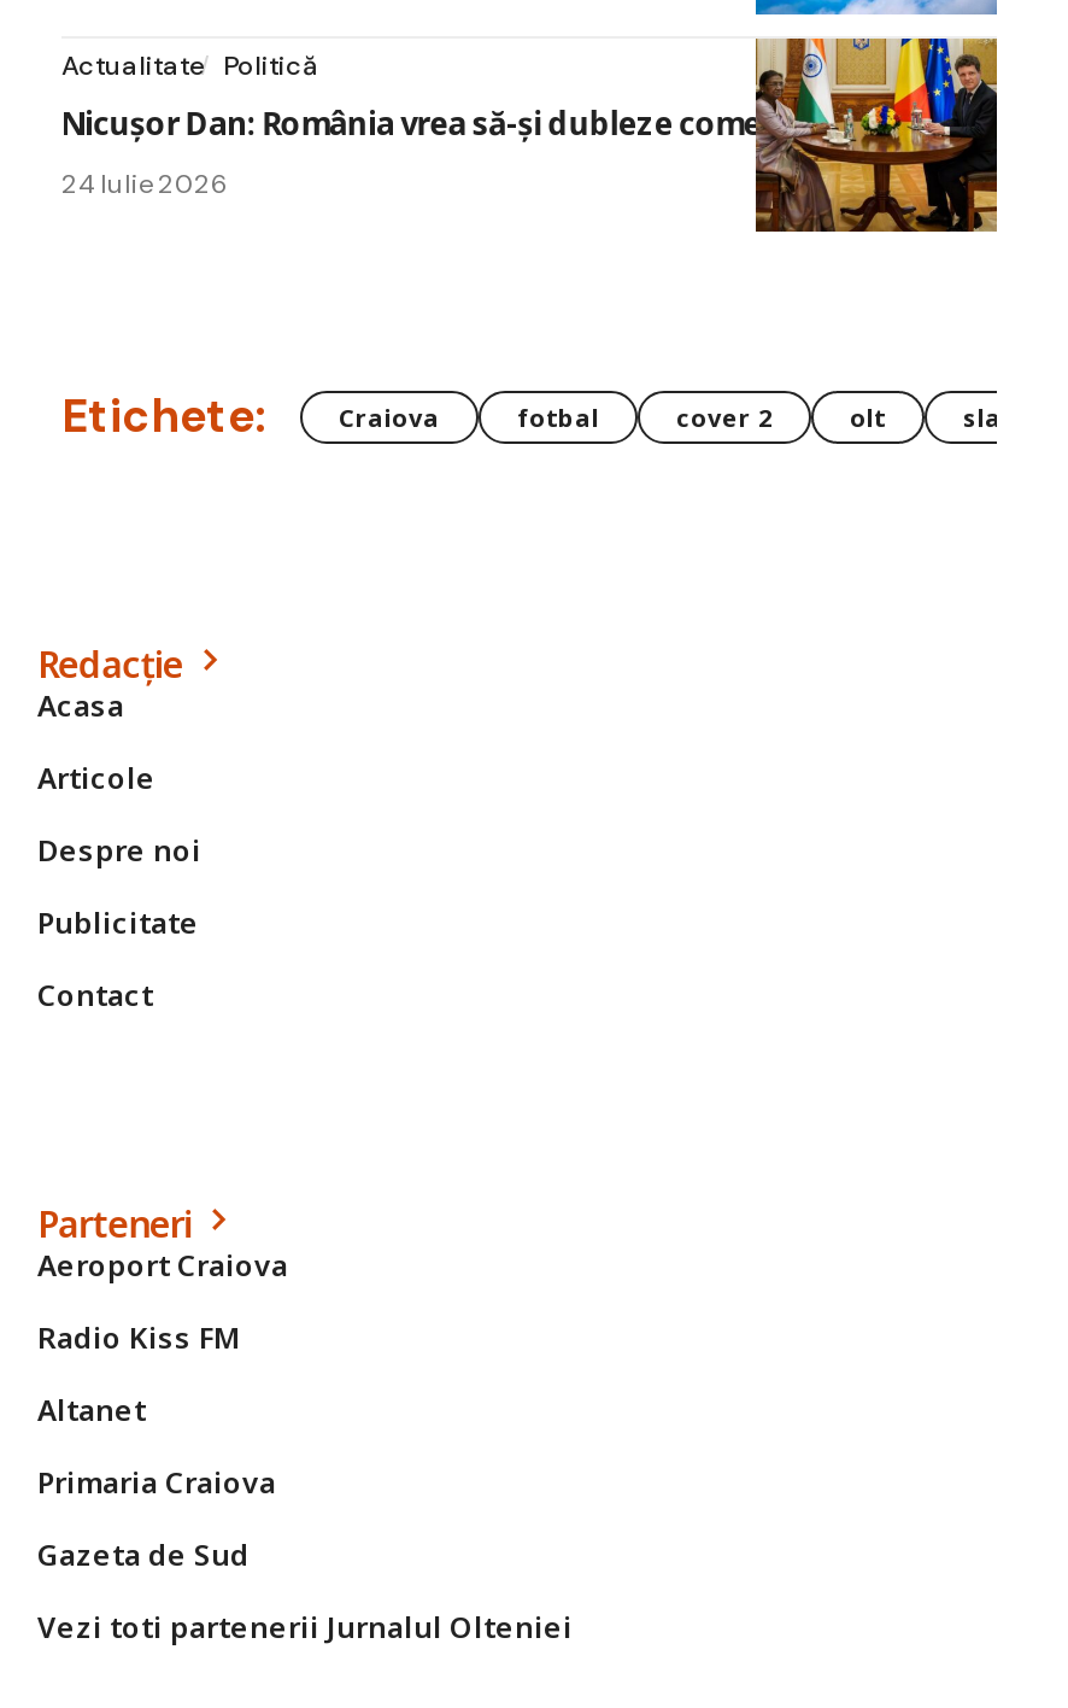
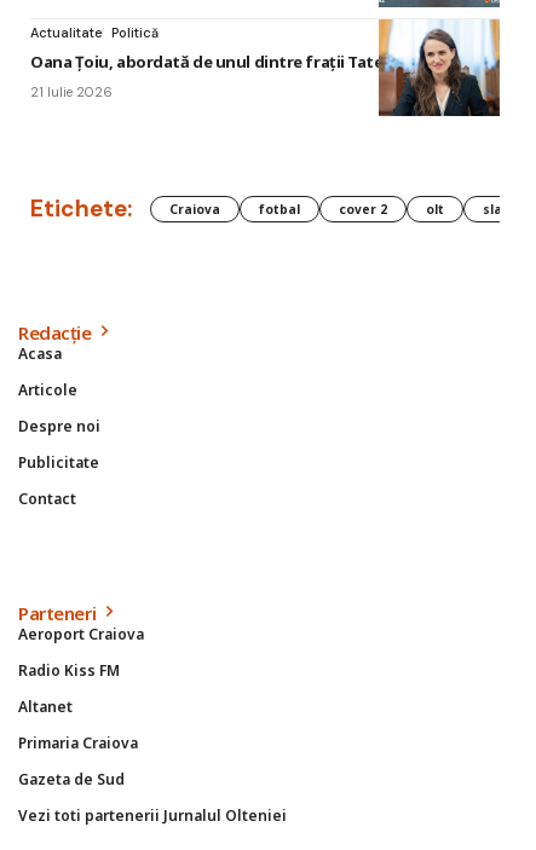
[61,36,999,234] [image] | Nicușor Dan: România vrea să-și dubleze comerțul cu India -> [30,19,501,117] [image] | Oana Țoiu, abordată de unul dintre frații Tate
[61,167,230,201] 24 Iulie 2026 -> [30,84,113,101] 21 Iulie 2026

